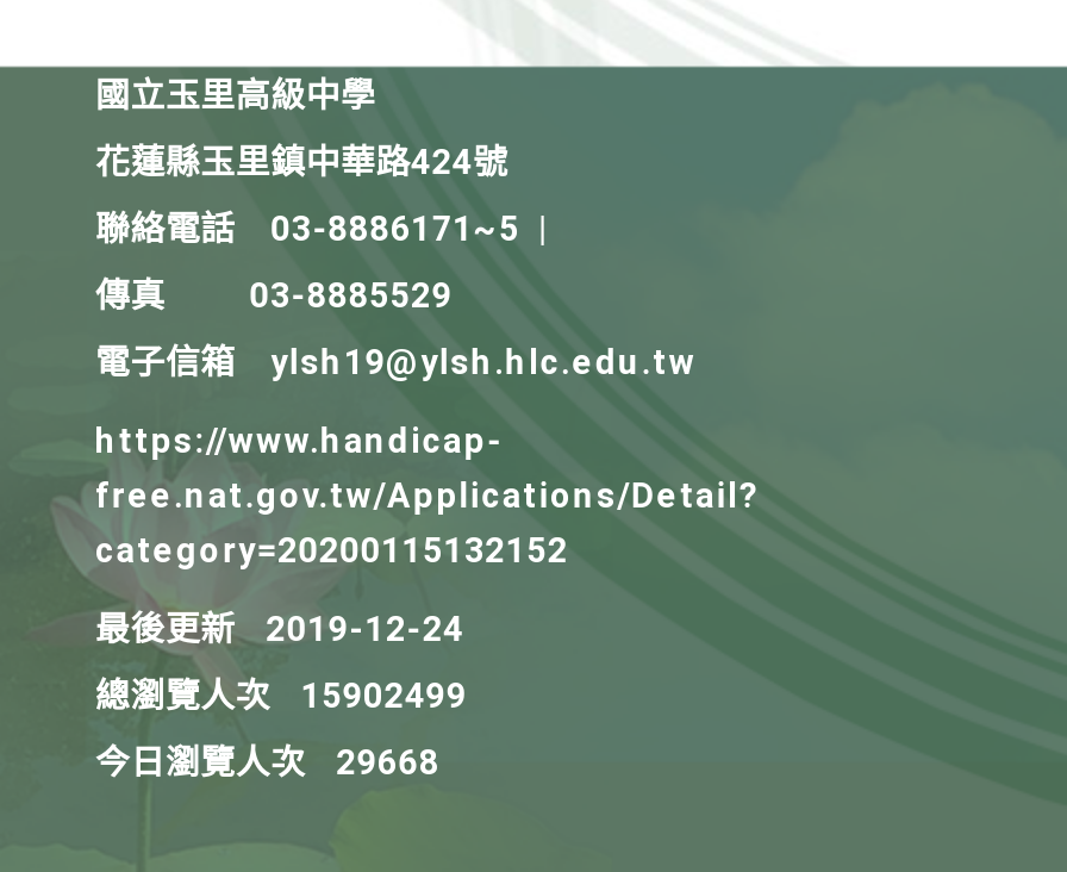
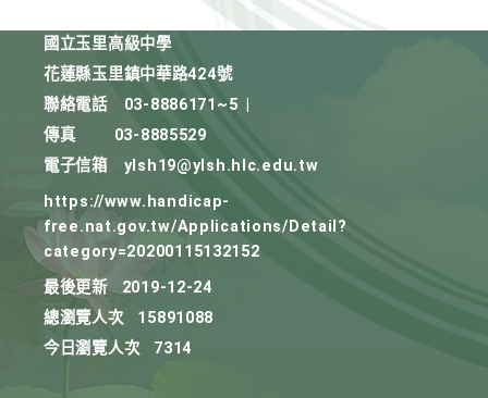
[95,677,467,717] 總瀏覽人次 15902499 -> [44,309,214,327] 總瀏覽人次 15891088
[95,743,440,784] 今日瀏覽人次 29668 -> [44,339,192,358] 今日瀏覽人次 7314

